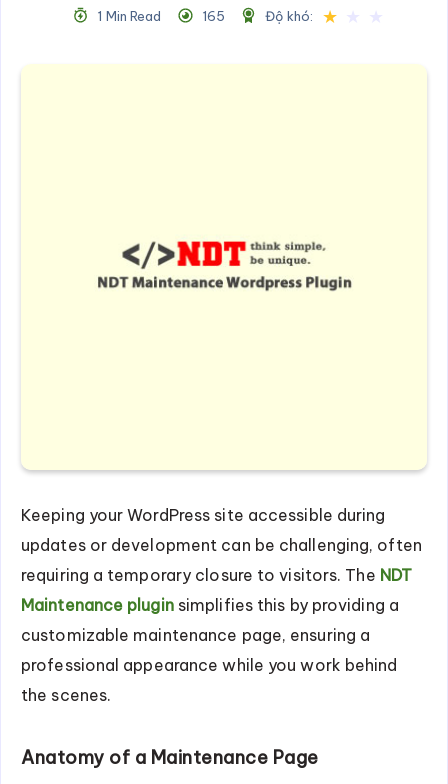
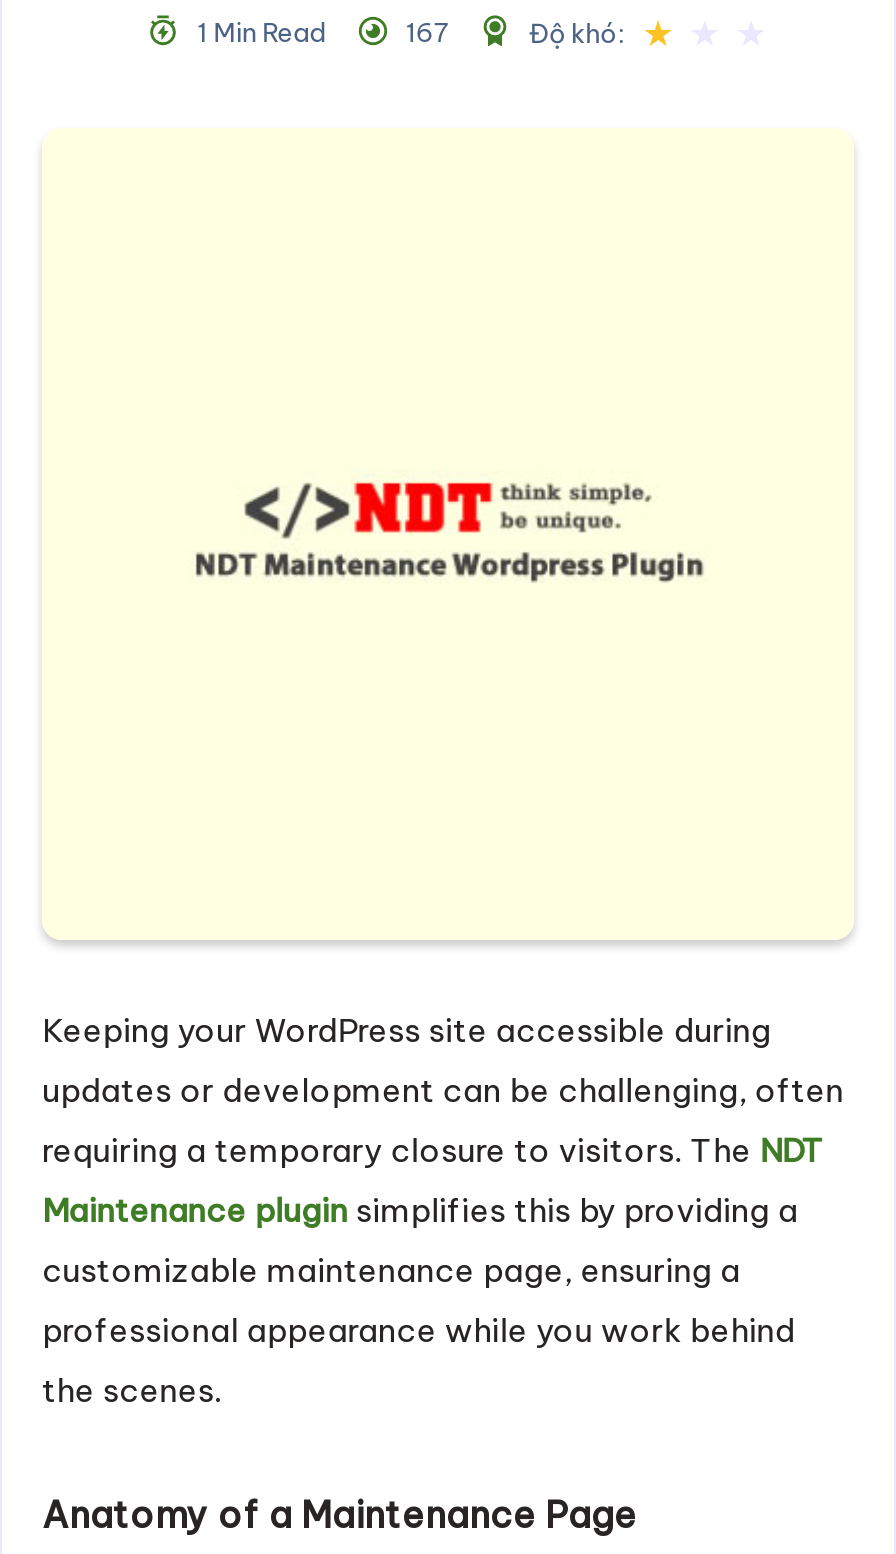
[199,8,225,24] 165 -> [399,17,448,49] 167

